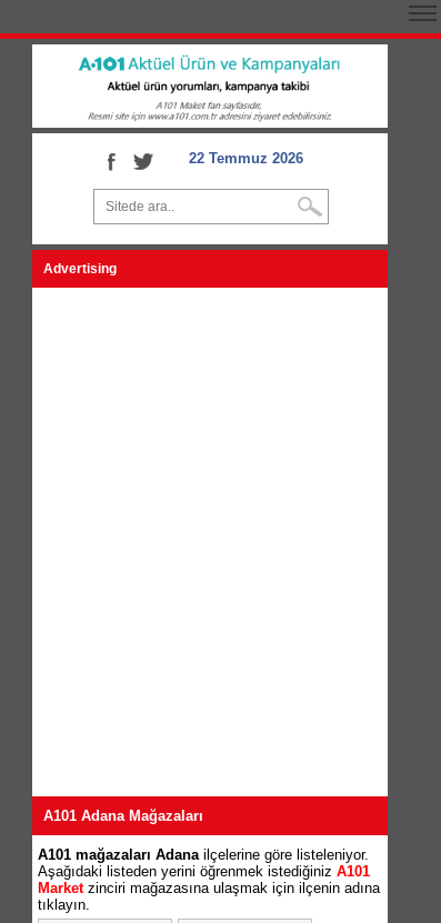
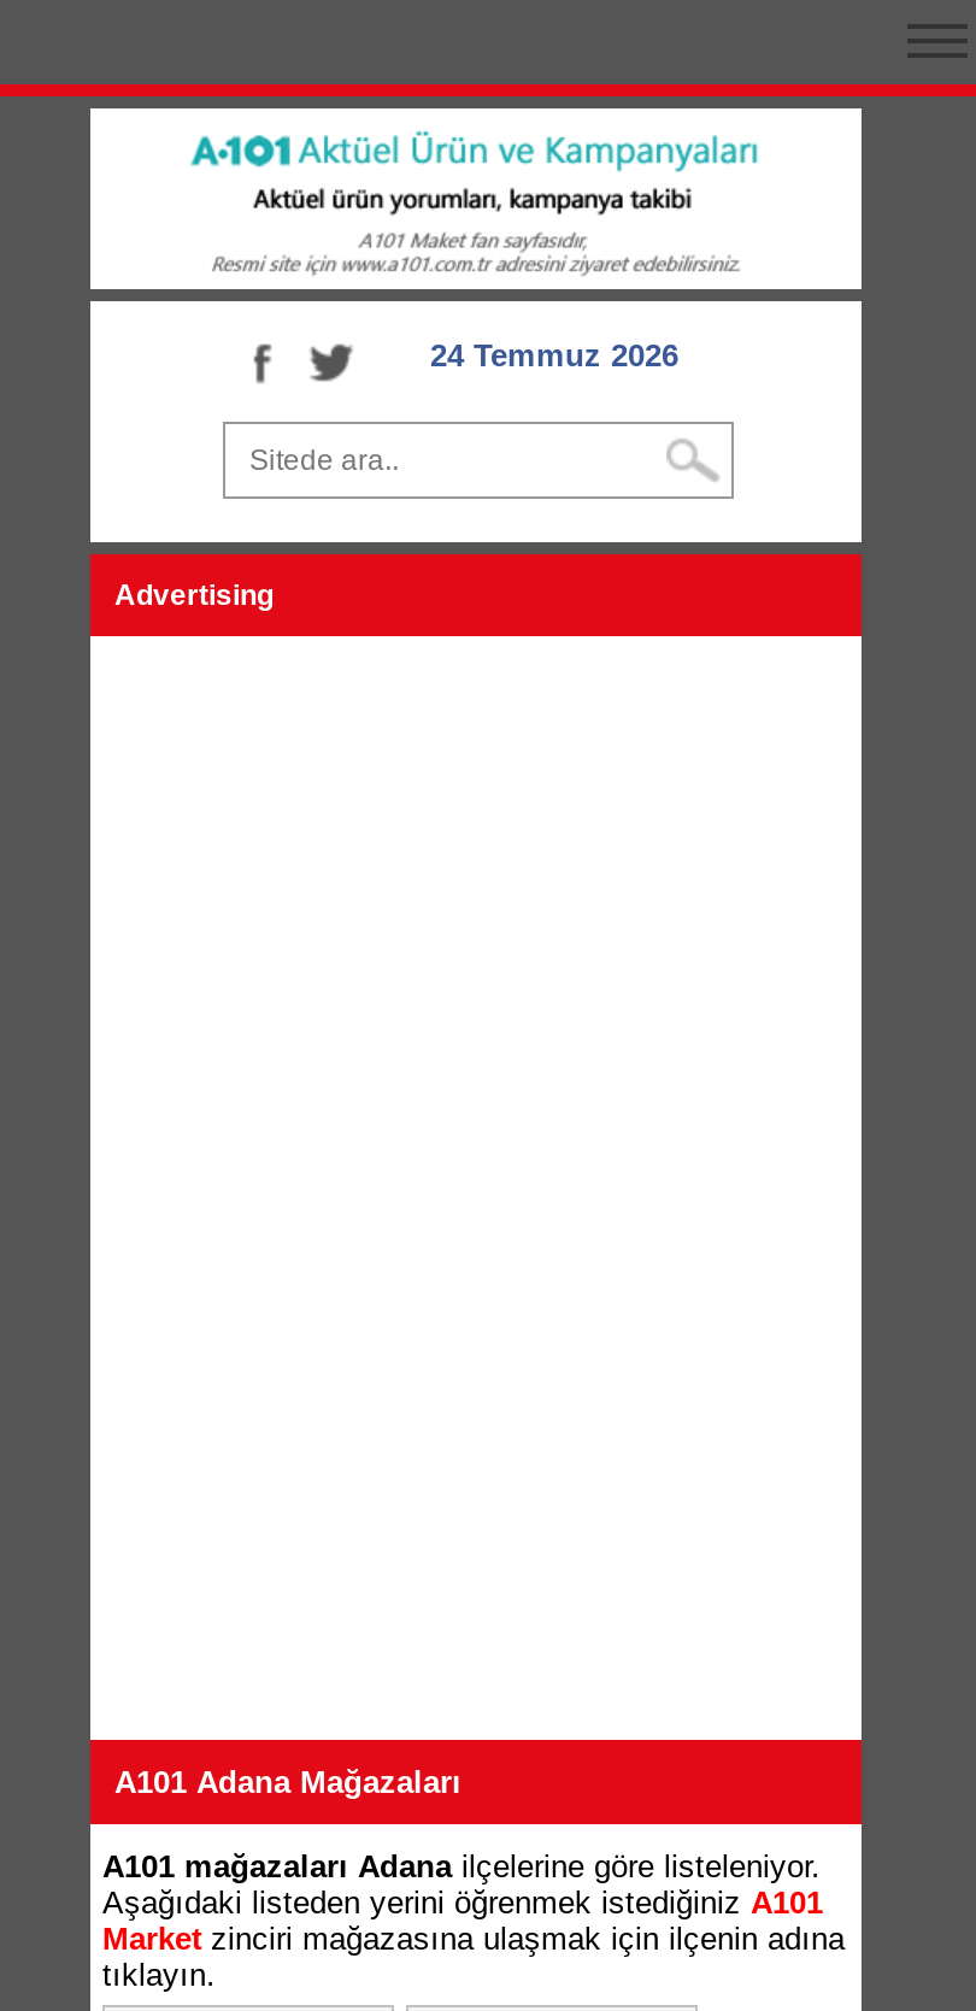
[180,150,303,167] 22 Temmuz 2026 -> [411,337,678,374] 24 Temmuz 2026

